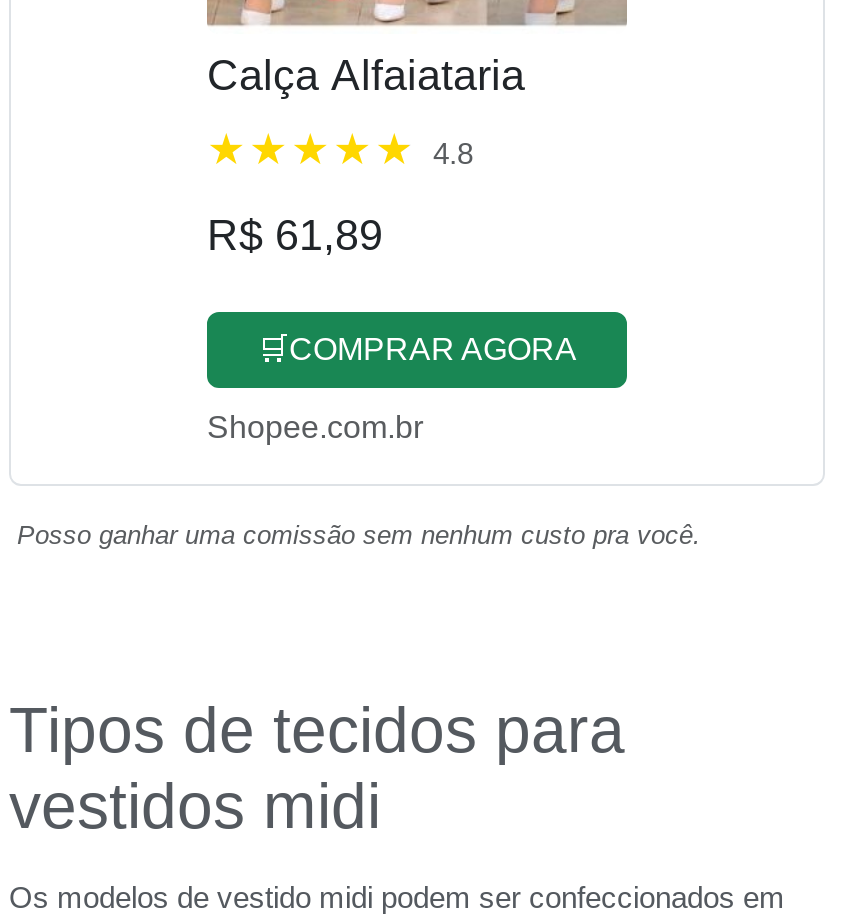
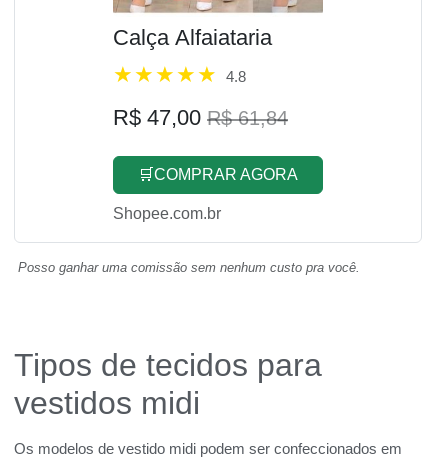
[207,210,383,260] R$ 61,89 -> [113,105,288,130] R$ 47,00 R$ 61,84

